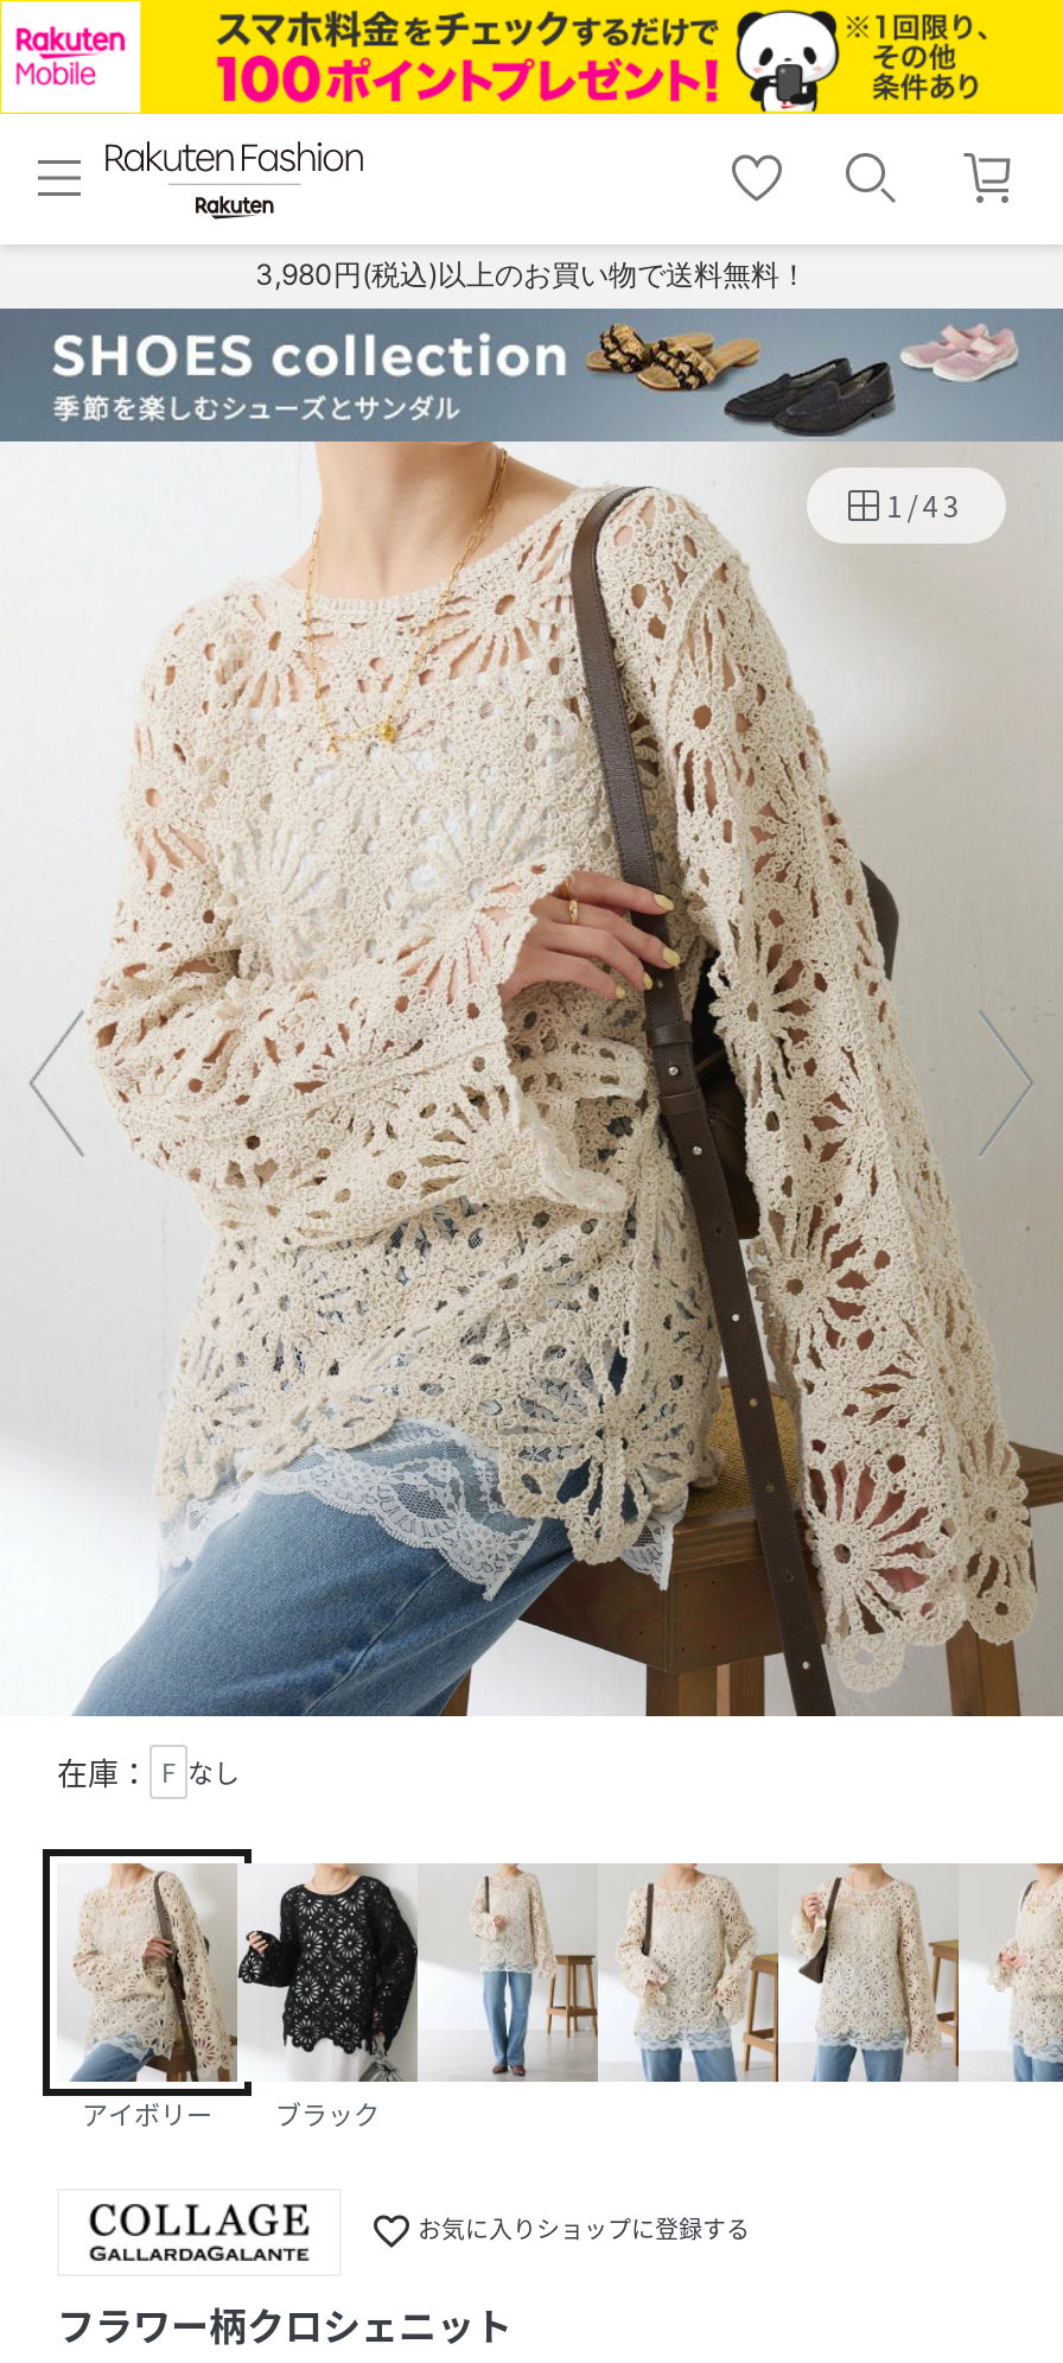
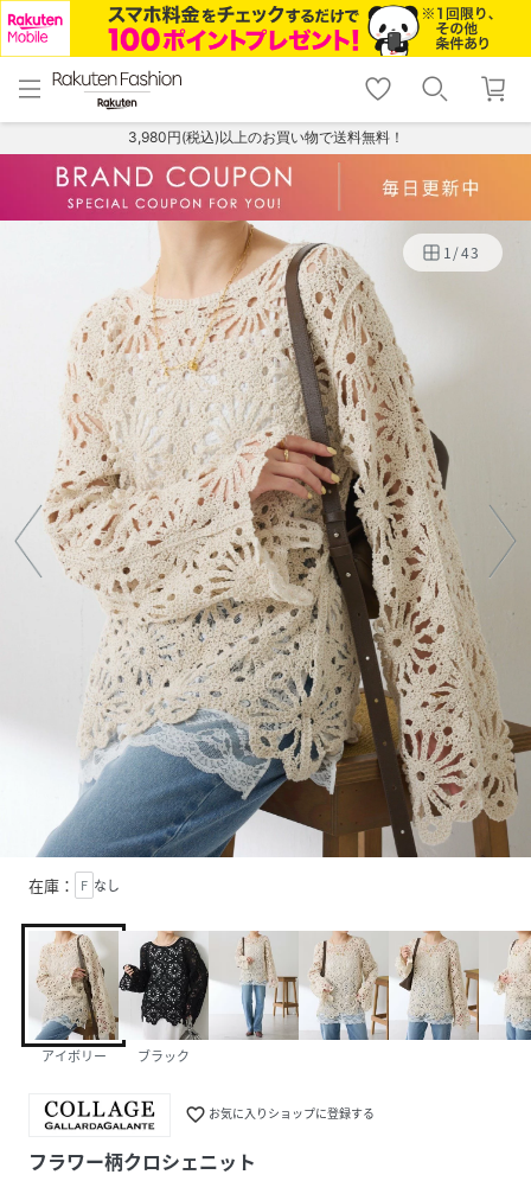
[7,306,1056,442] [image] -> [4,153,527,221] [image]

